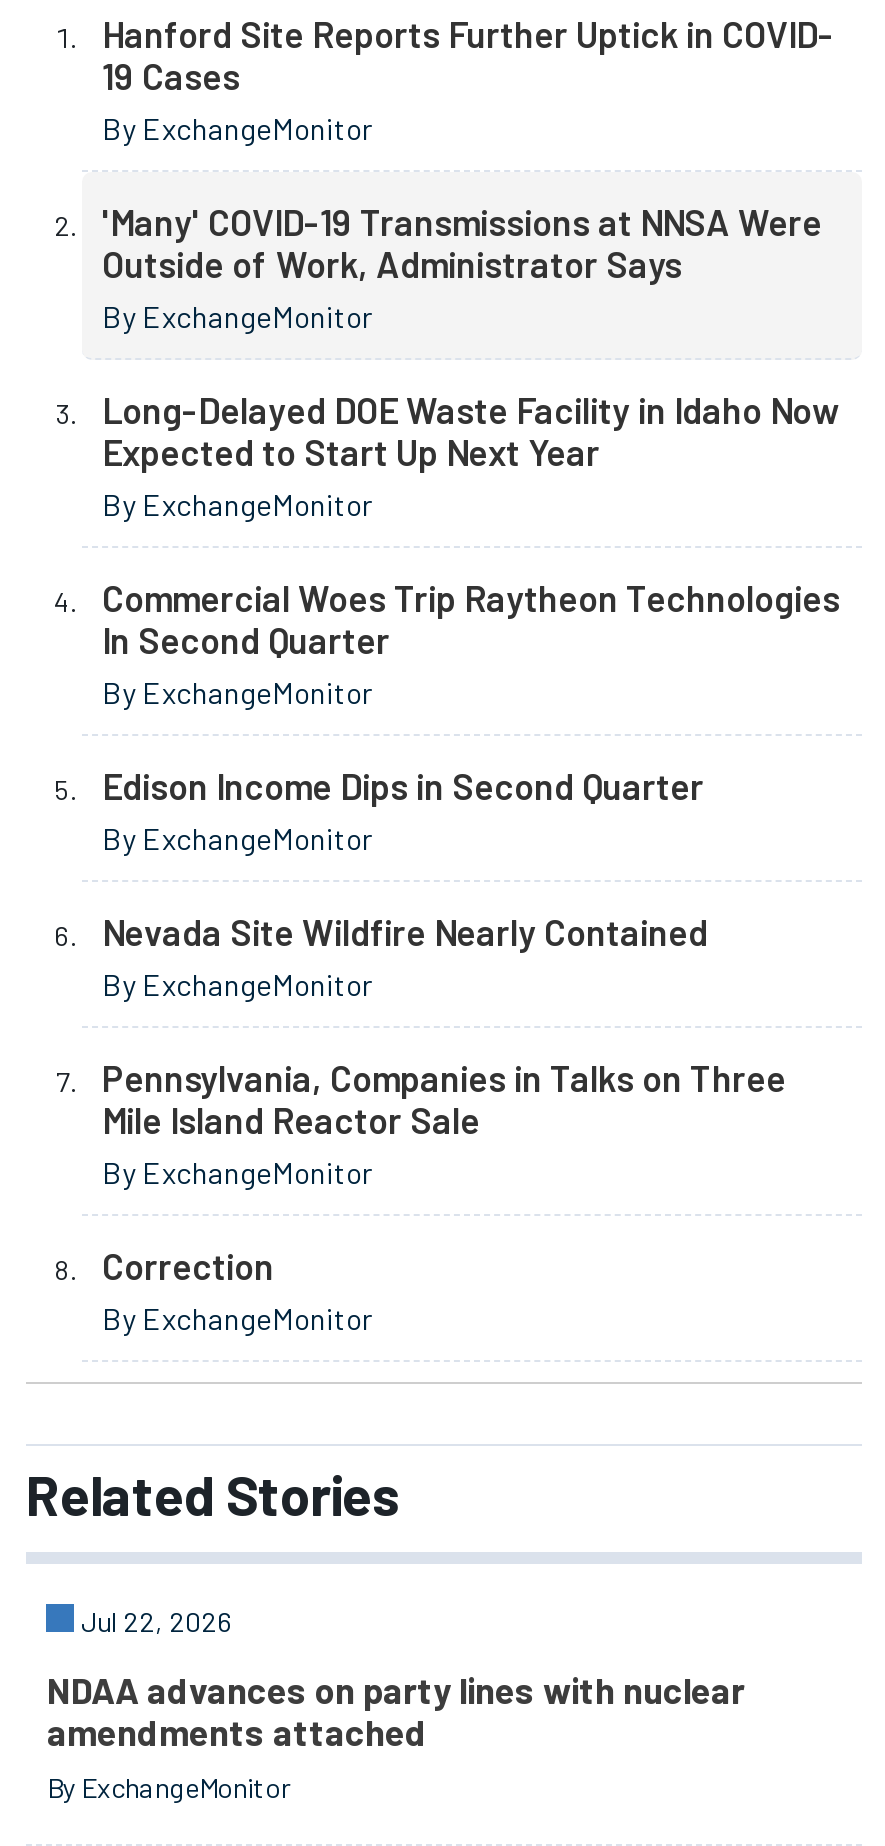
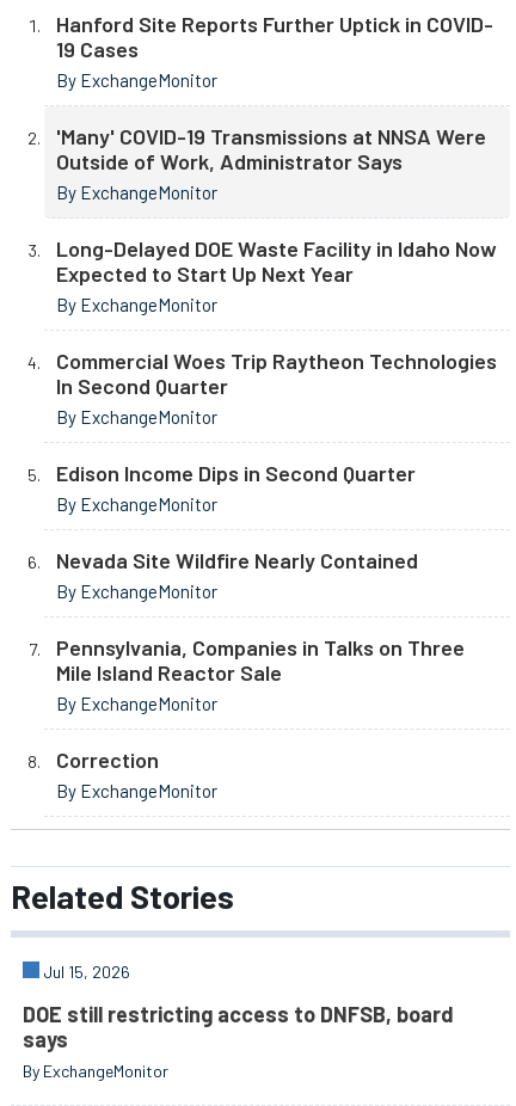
[75,1605,233,1639] Jul 22, 2026 -> [40,962,131,982] Jul 15, 2026
[47,1669,745,1755] NDAA advances on party lines with nuclear | amendments attached -> [23,1000,454,1052] DOE still restricting access to DNFSB, board | says

